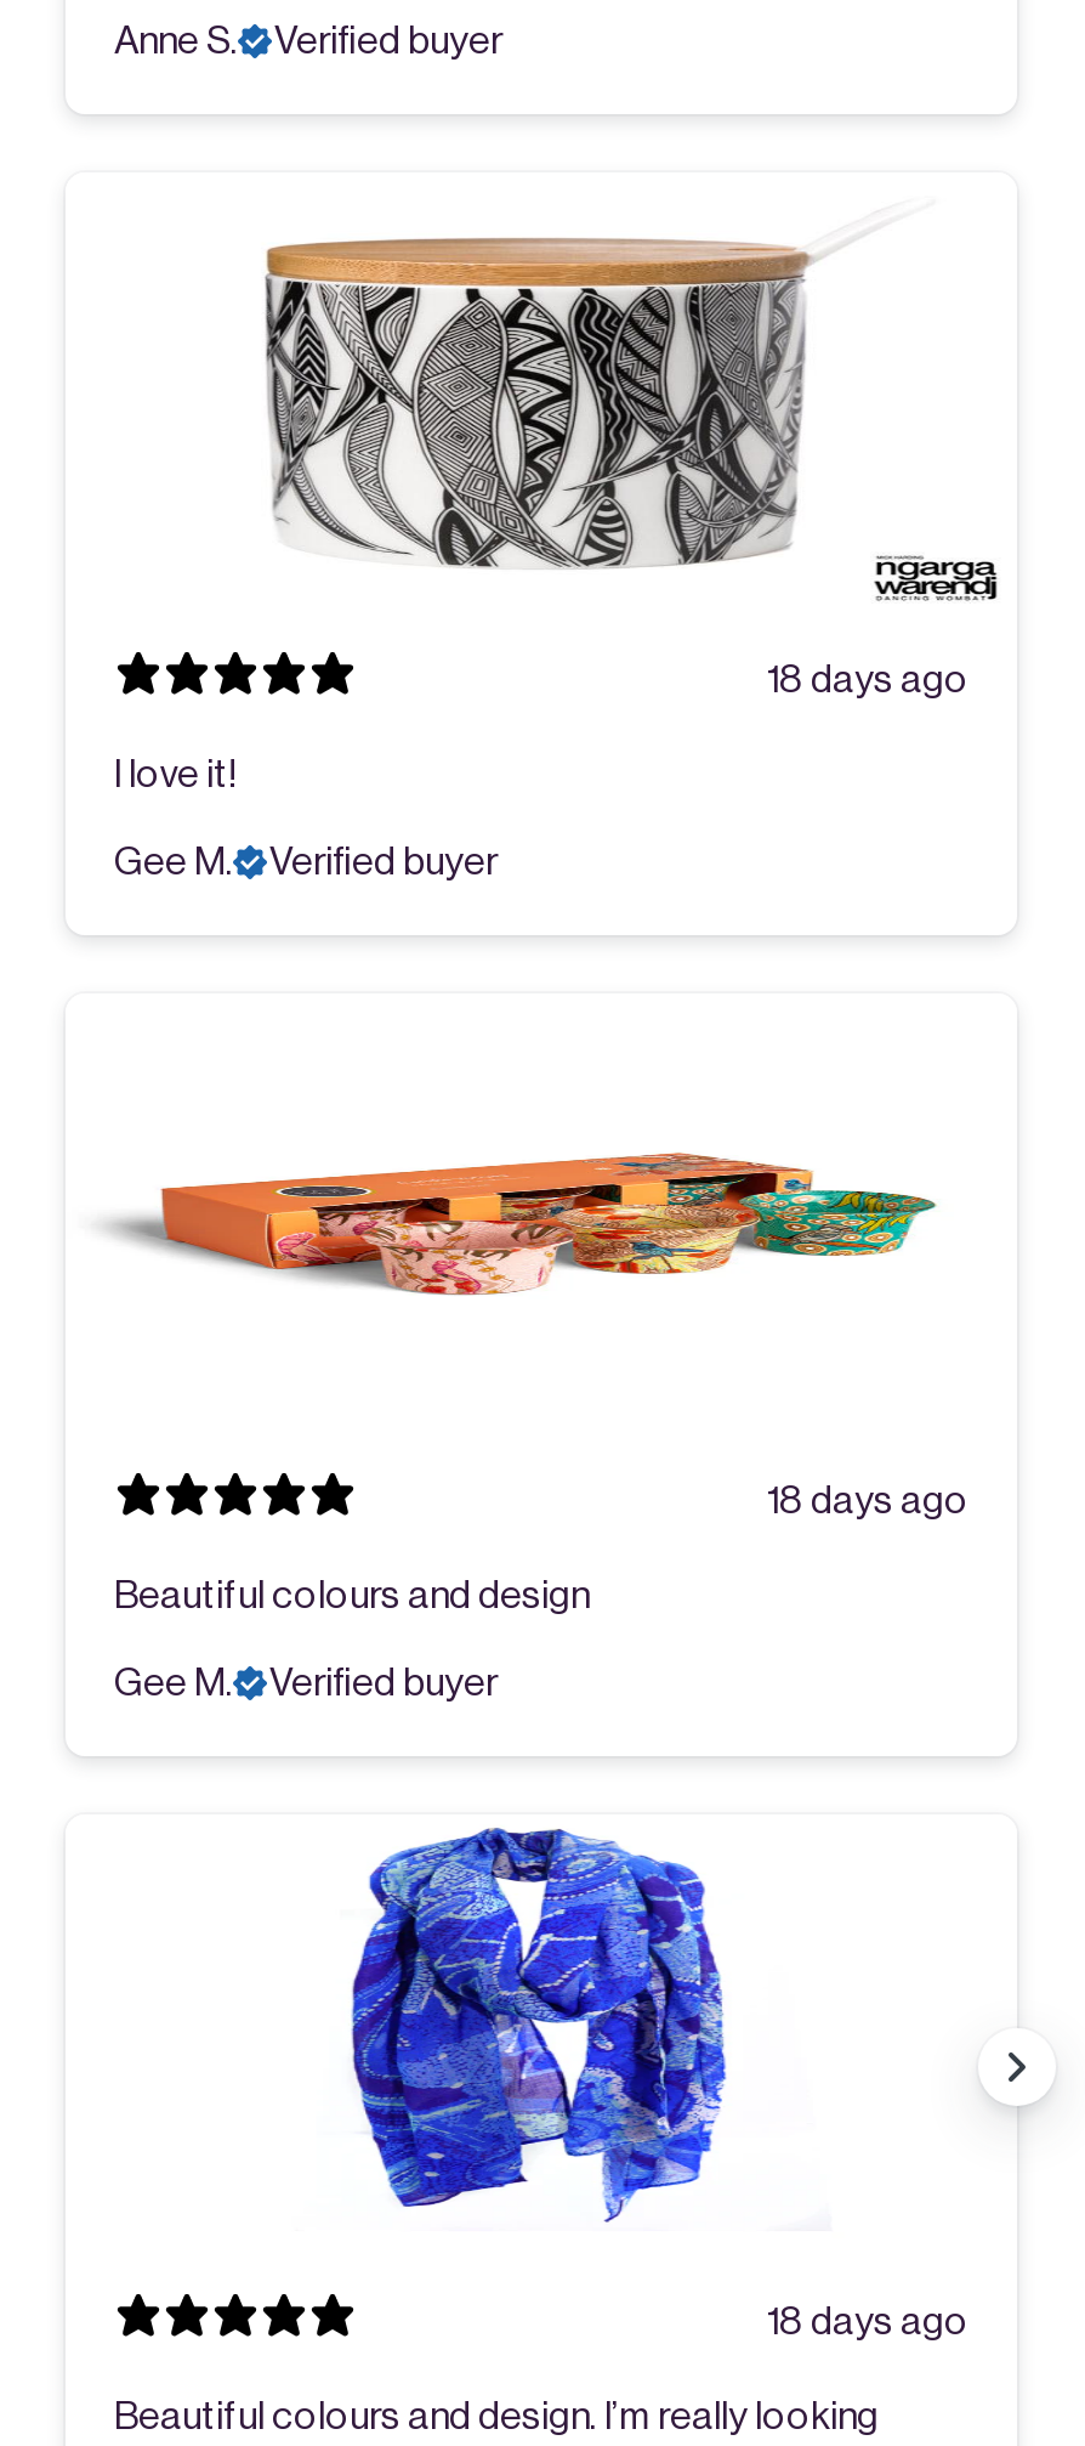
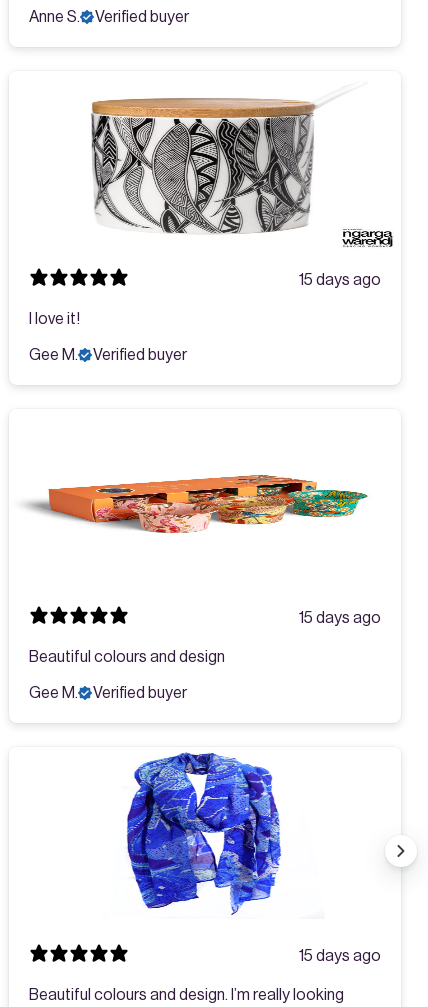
[767,661,968,700] 18 days ago -> [299,272,381,288] 15 days ago
[767,1482,968,1521] 18 days ago -> [299,610,381,626] 15 days ago
[767,2303,968,2342] 18 days ago -> [299,948,381,964] 15 days ago

